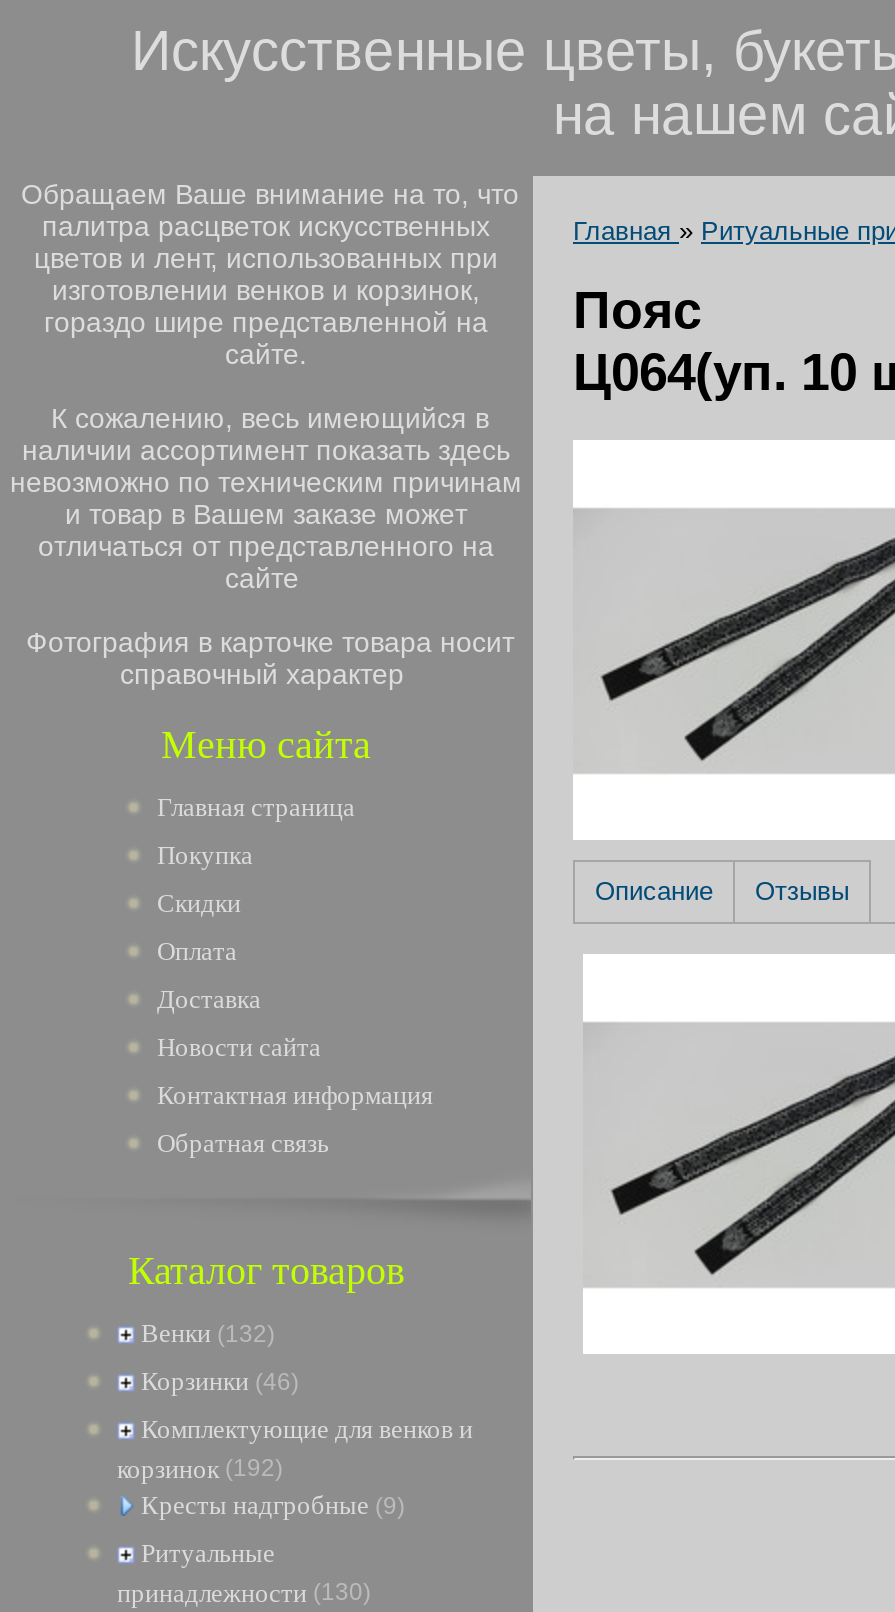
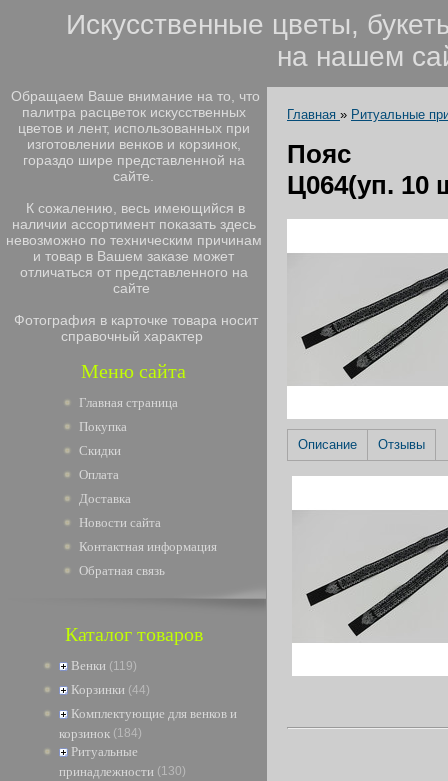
[141,1318,275,1348] Венки (132) -> [71,658,137,673] Венки (119)
[141,1366,299,1396] Корзинки (46) -> [71,682,150,697] Корзинки (44)
[117,1454,405,1520] корзинок (192) | Кресты надгробные (9) -> [59,726,142,740] корзинок (184)

